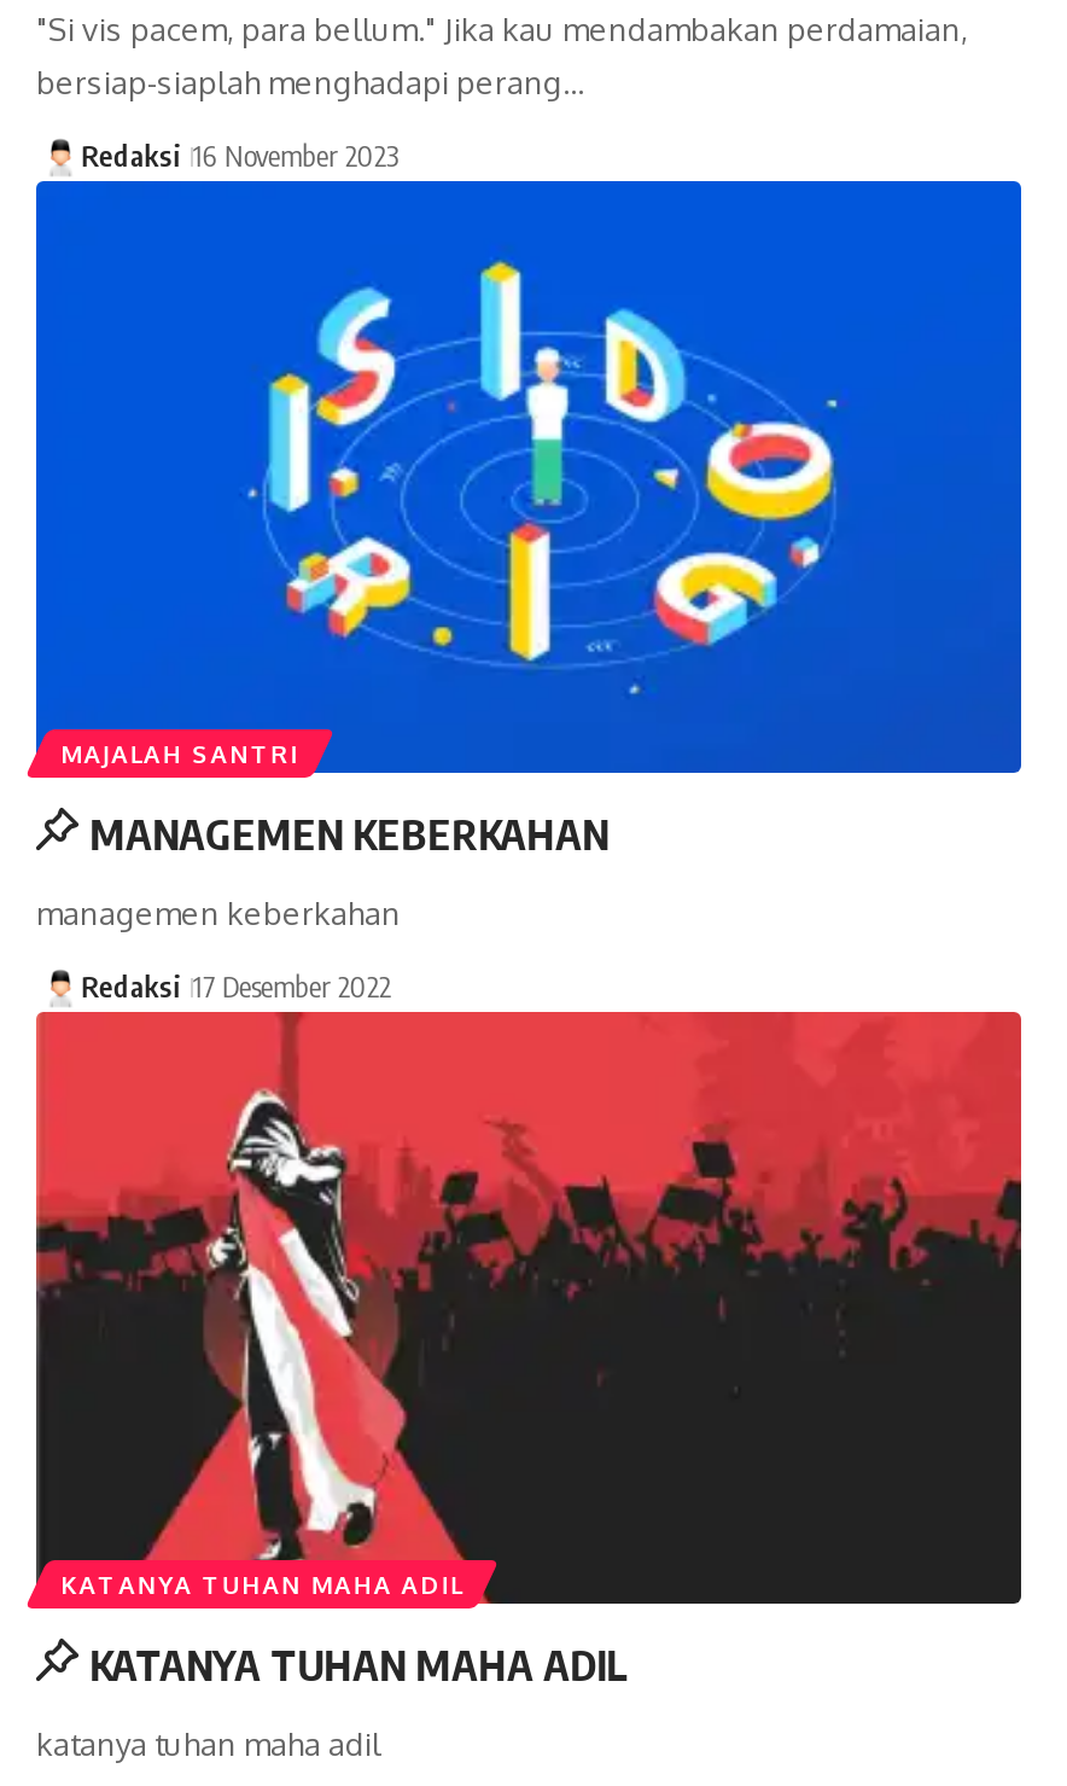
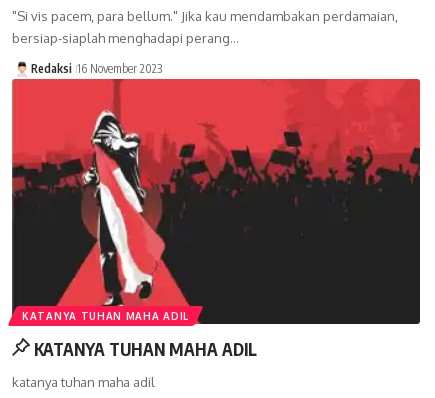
[34,178,1024,1005] [image] | MAJALAH SANTRI | MANAGEMEN KEBERKAHAN | managemen keberkahan | Redaksi 17 Desember 2022 -> none

